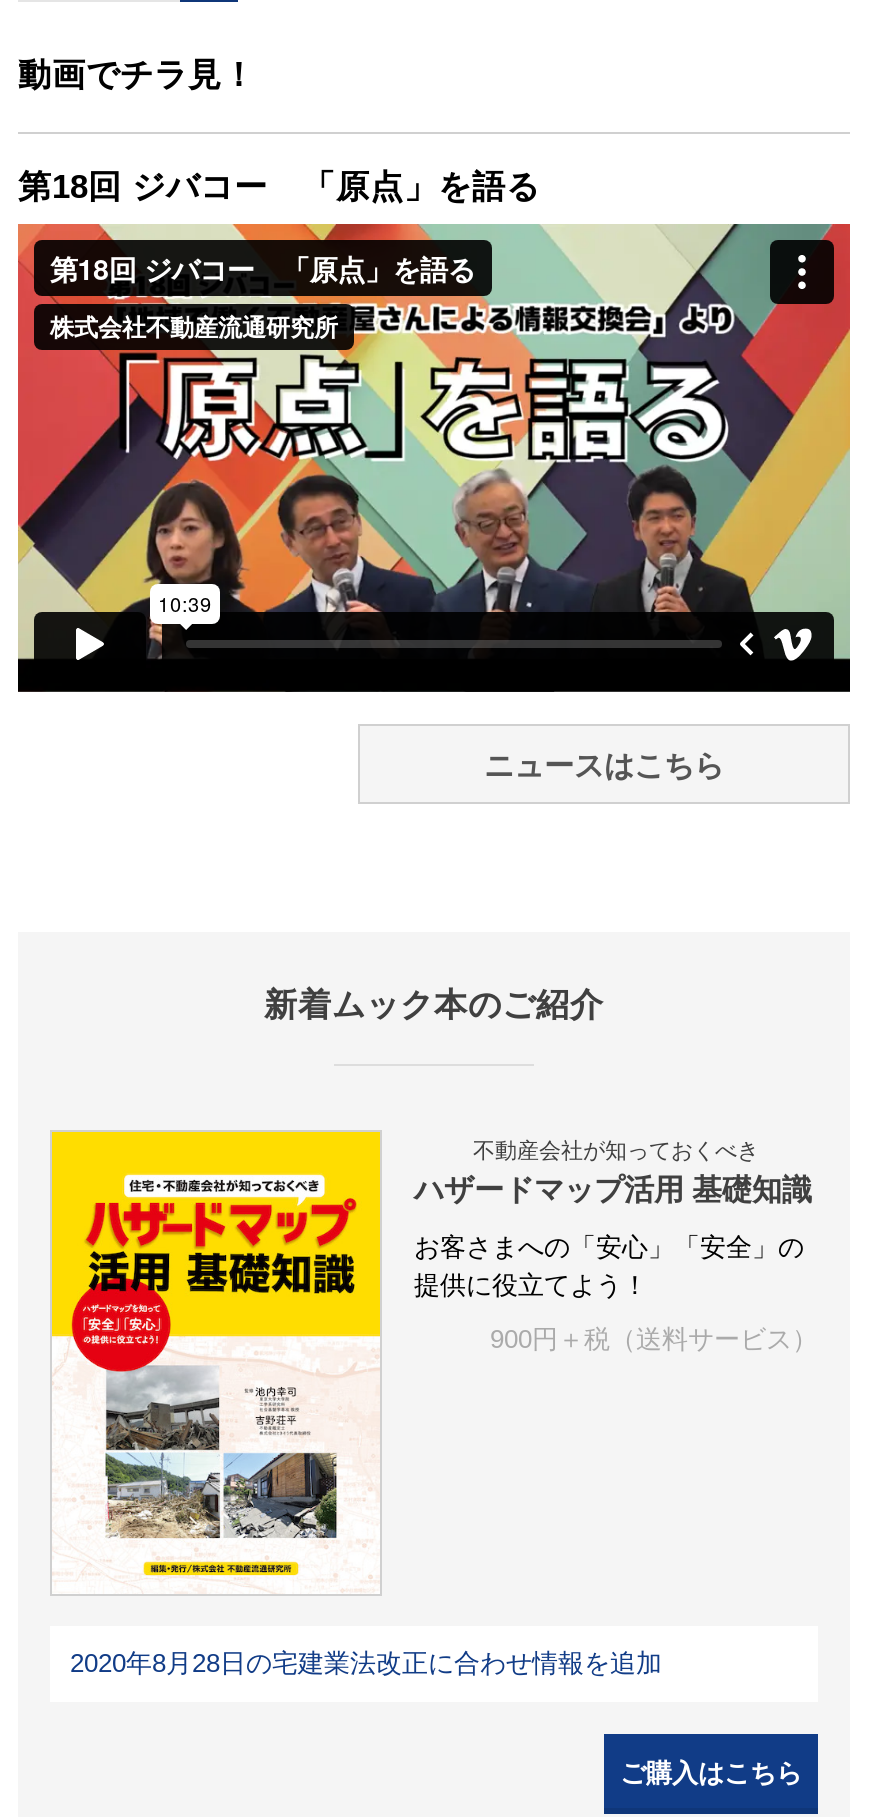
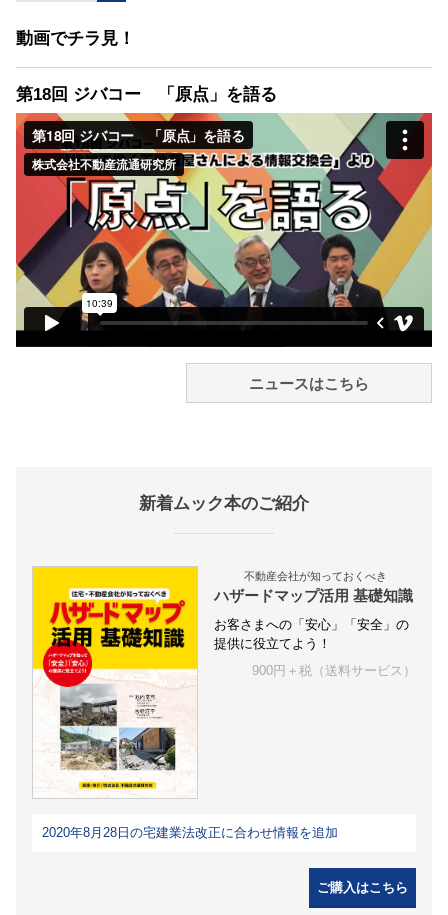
[758,240,834,316] [image] -> [385,120,425,160] [image]

